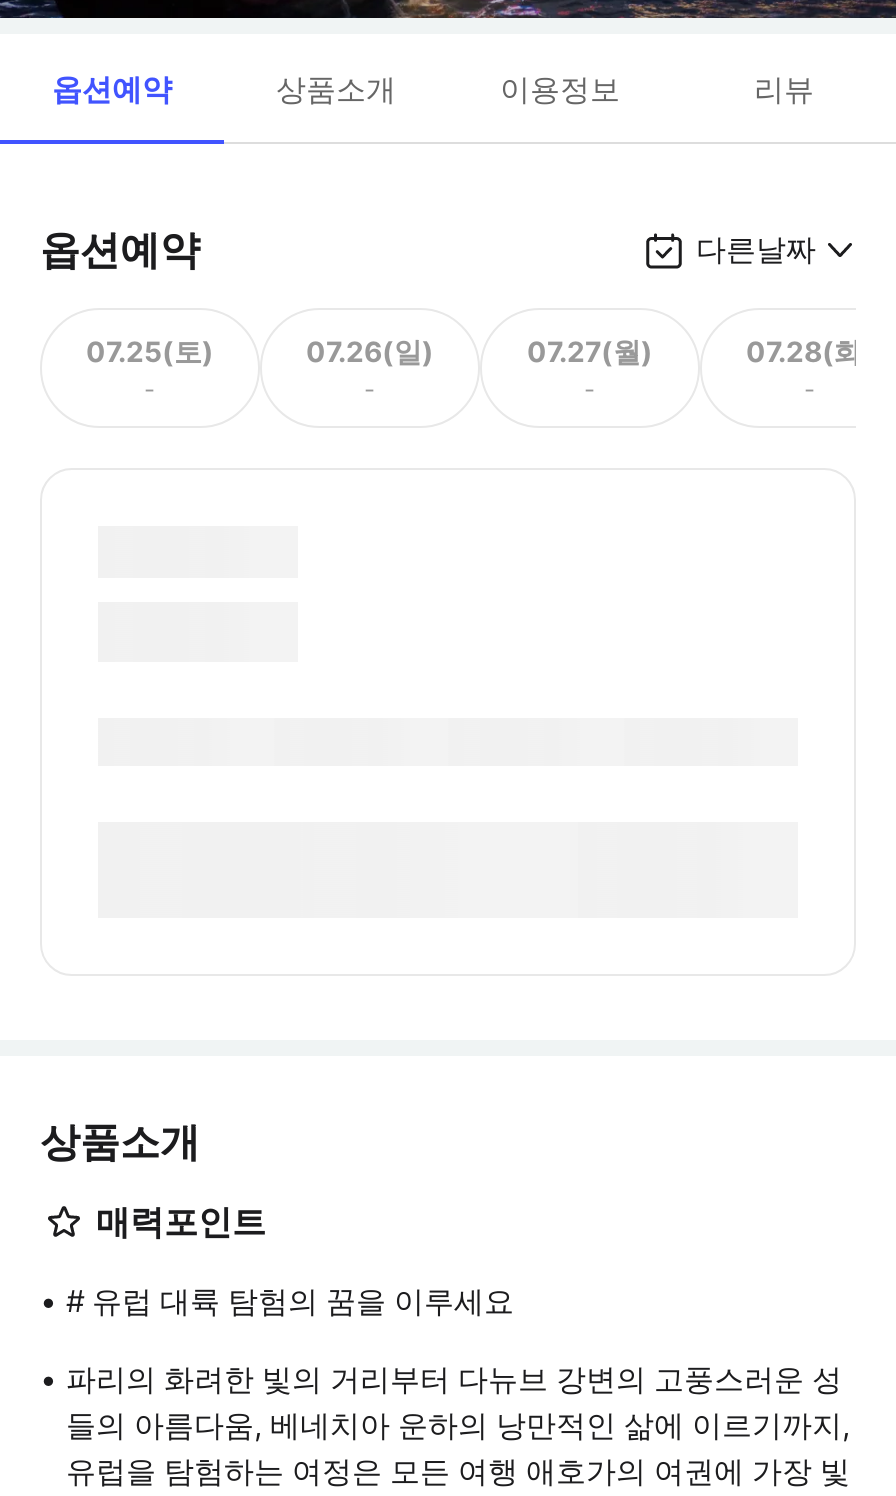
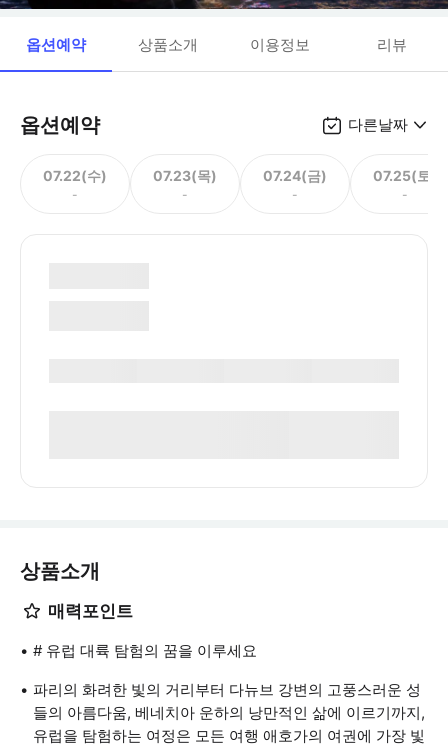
[86,333,214,367] 07.25(토) -> [43,166,107,183] 07.22(수)
[306,333,434,367] 07.26(일) -> [153,166,217,183] 07.23(목)
[527,333,653,367] 07.27(월) -> [263,166,327,183] 07.24(금)
[746,333,874,367] 07.28(화) -> [373,166,437,183] 07.25(토)

